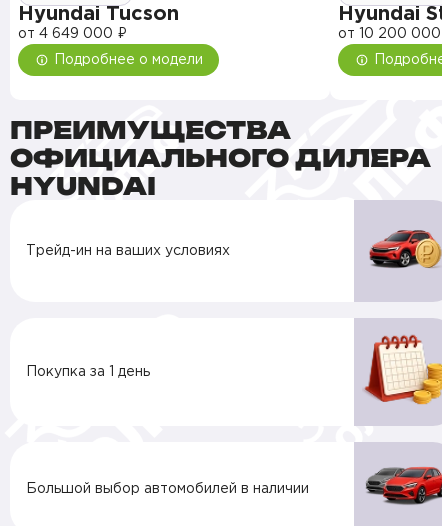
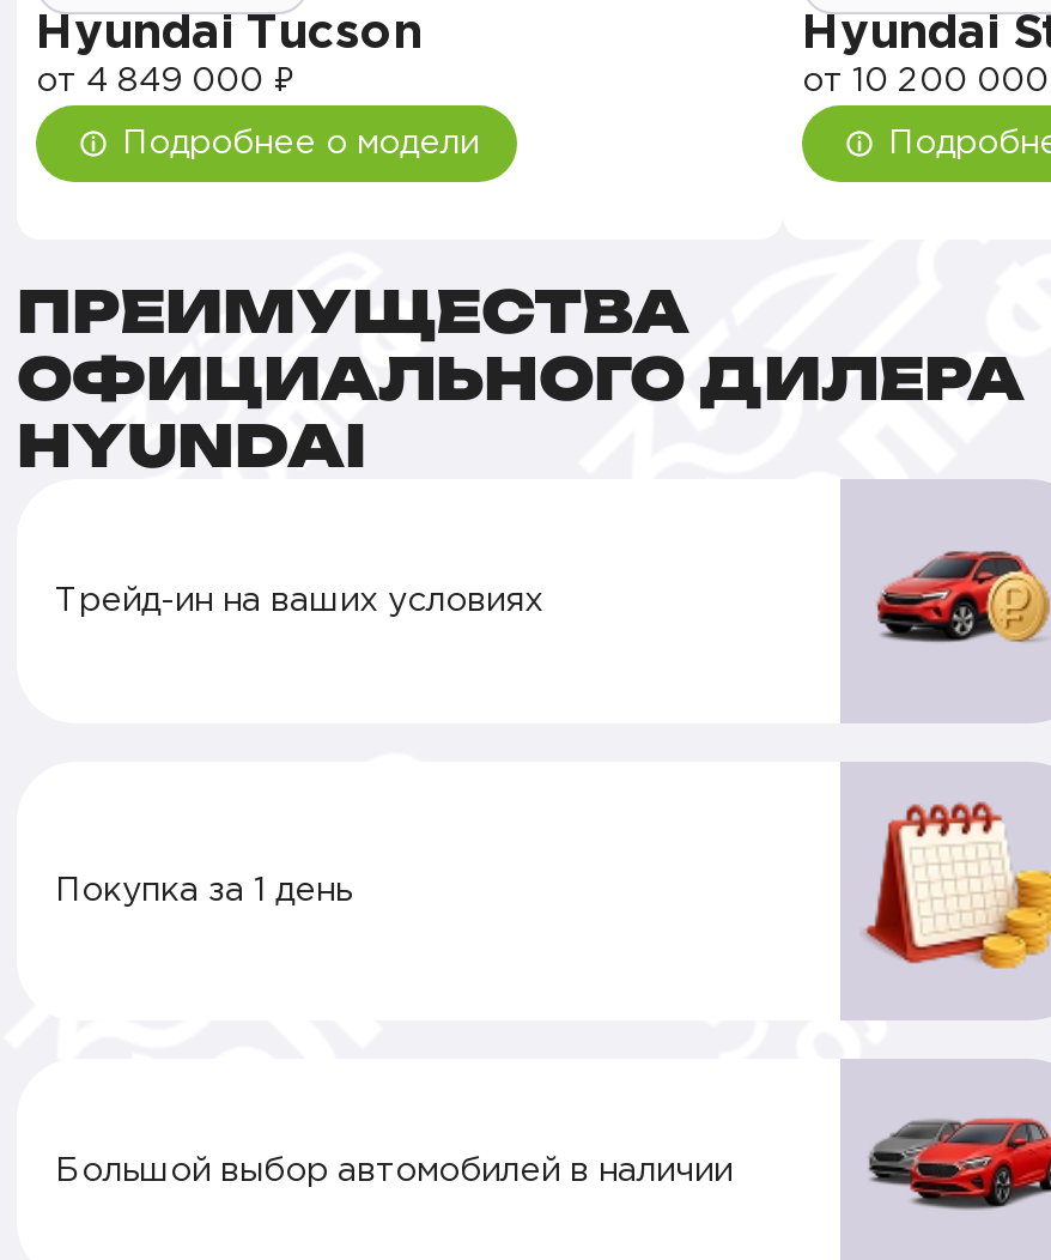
[18,28,128,40] от 4 649 000 ₽ -> [36,67,299,96] от 4 849 000 ₽

